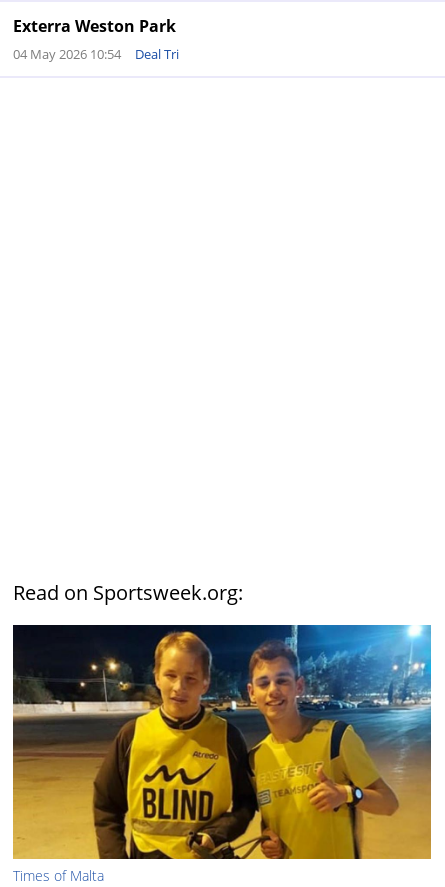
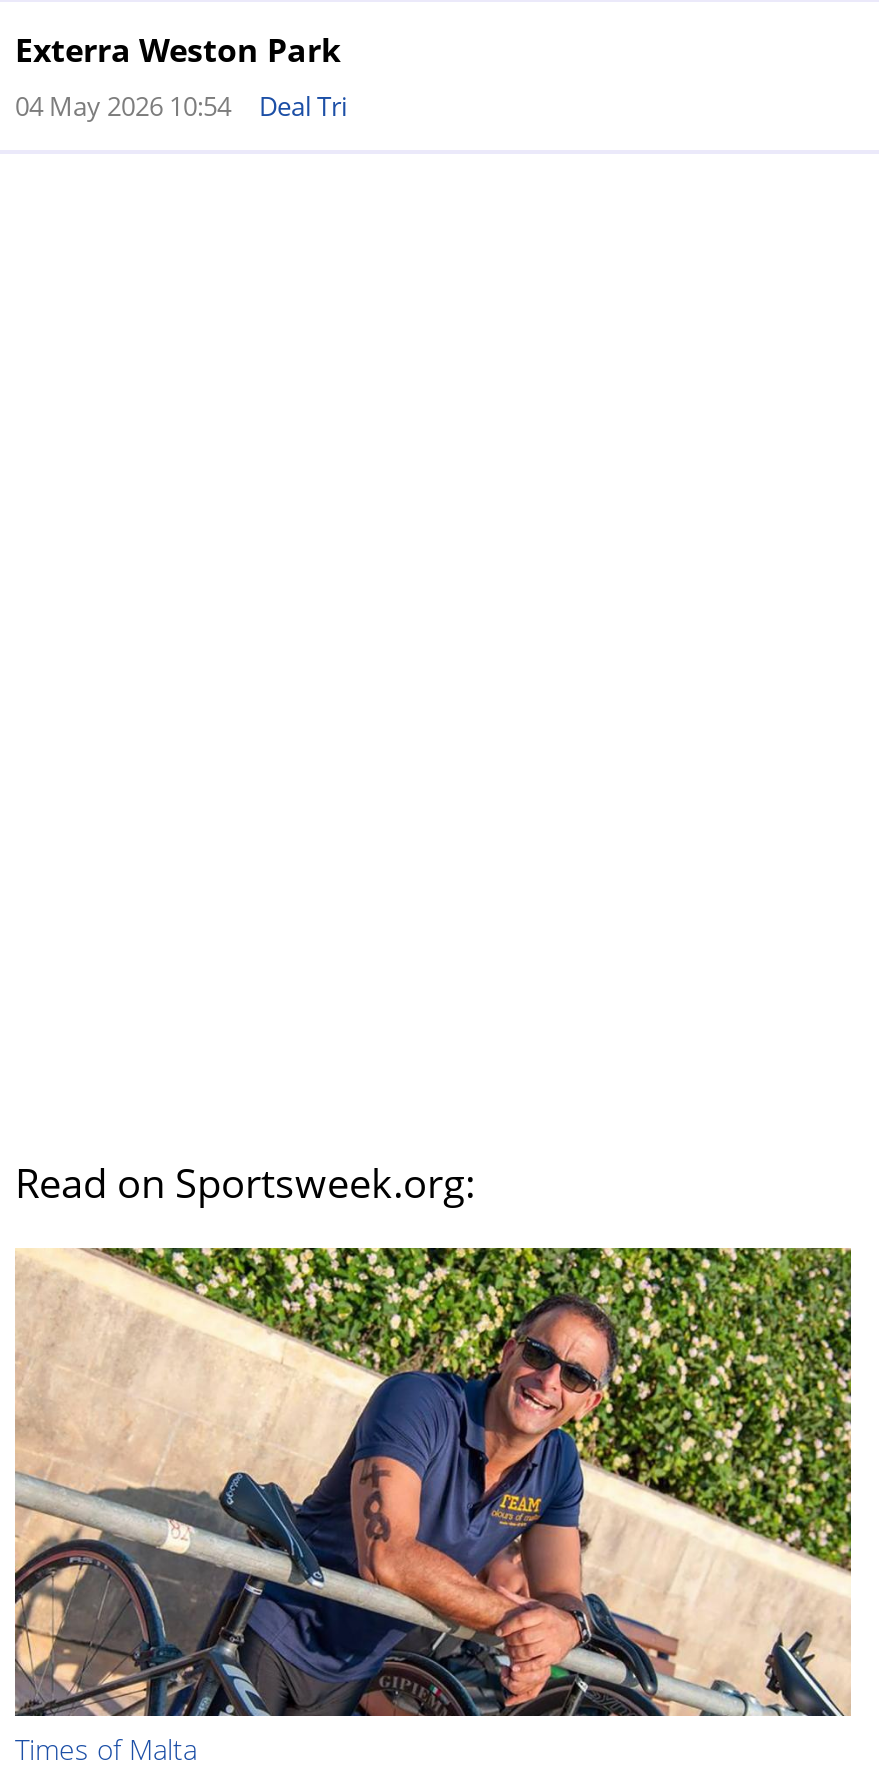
[12,624,432,860] [image] -> [13,1246,853,1718] [image]

